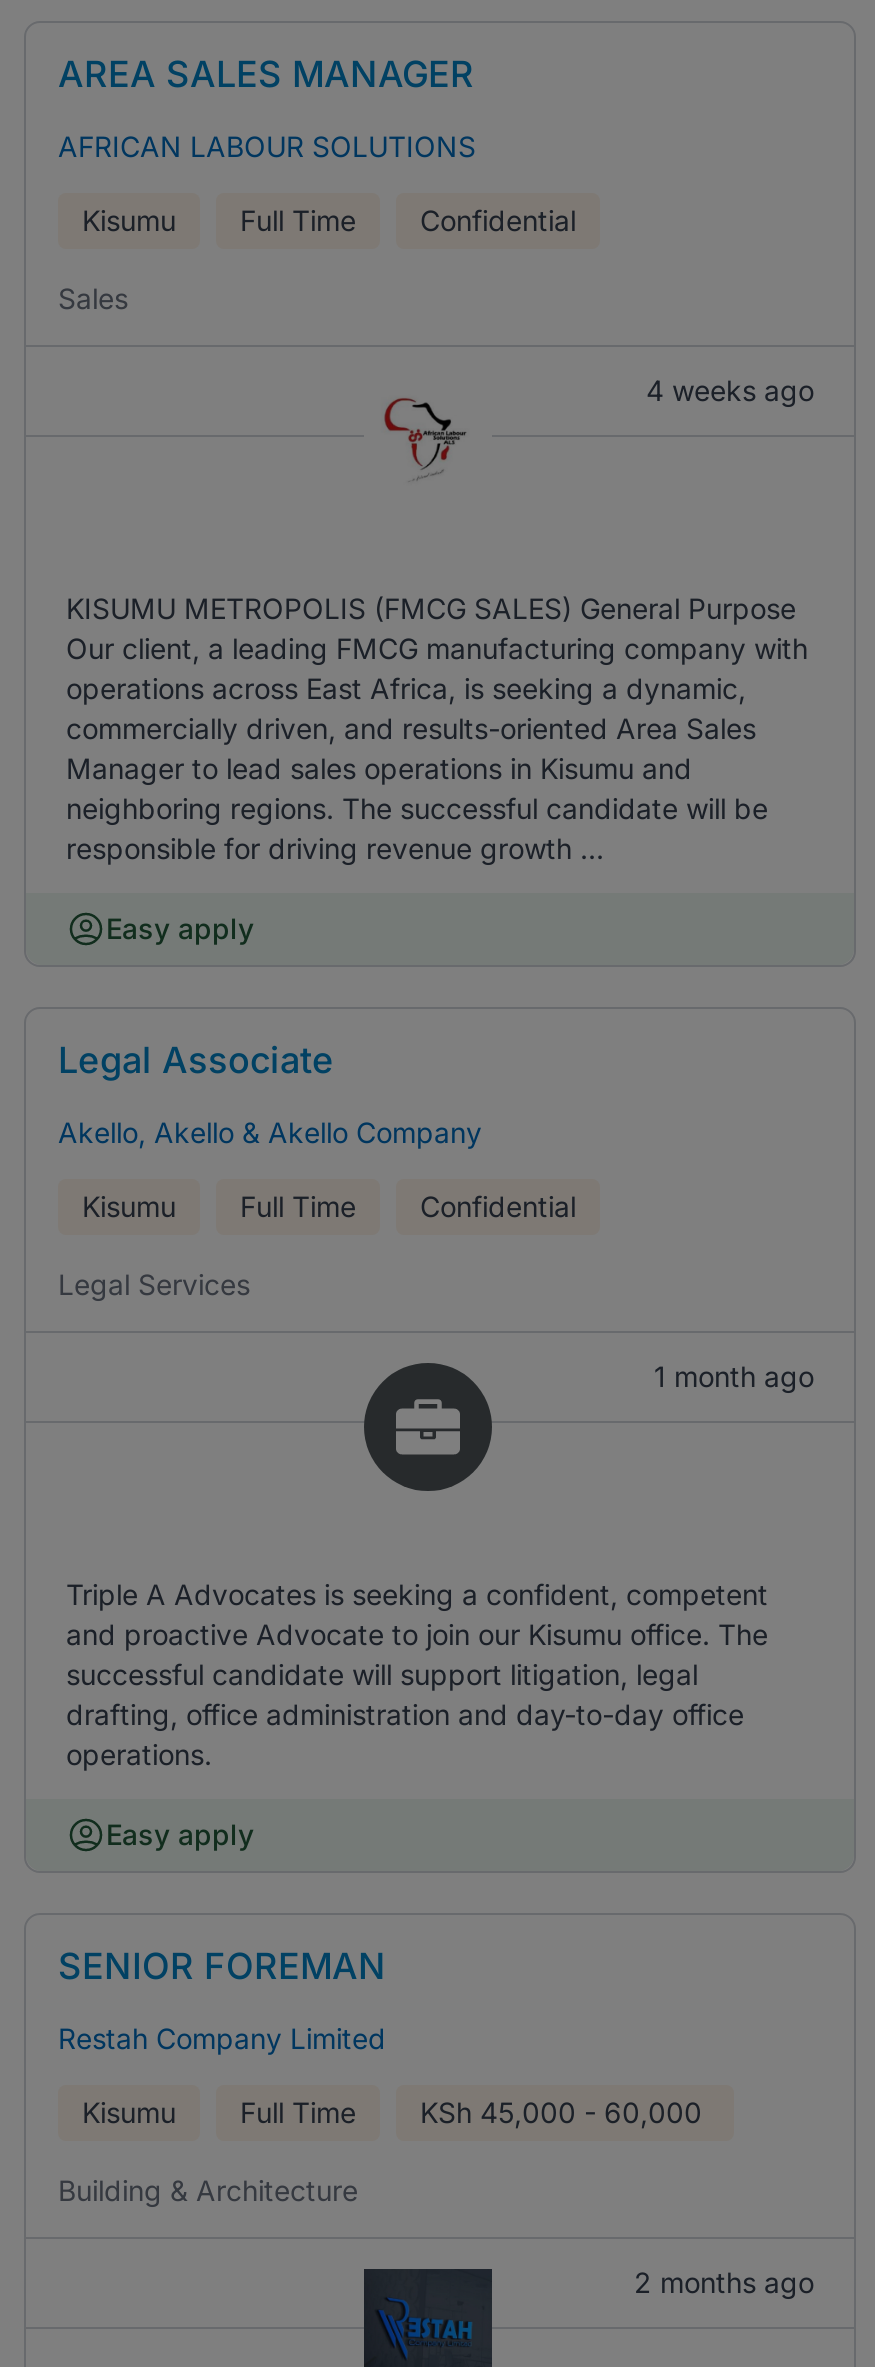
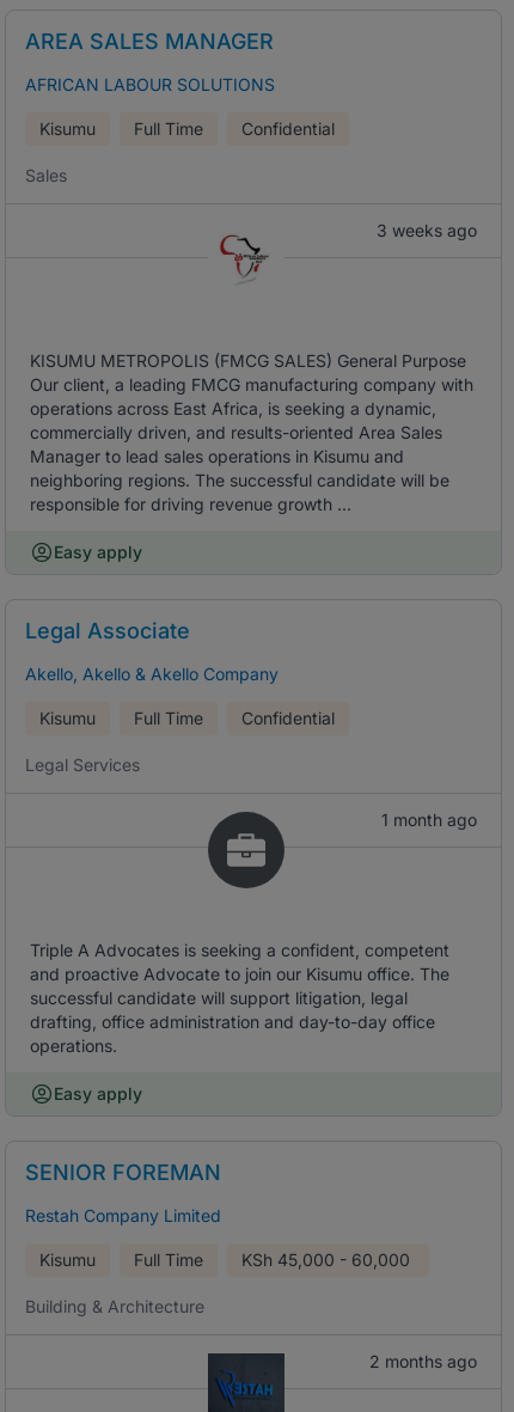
[646,373,814,407] 4 weeks ago -> [377,220,477,240] 3 weeks ago

